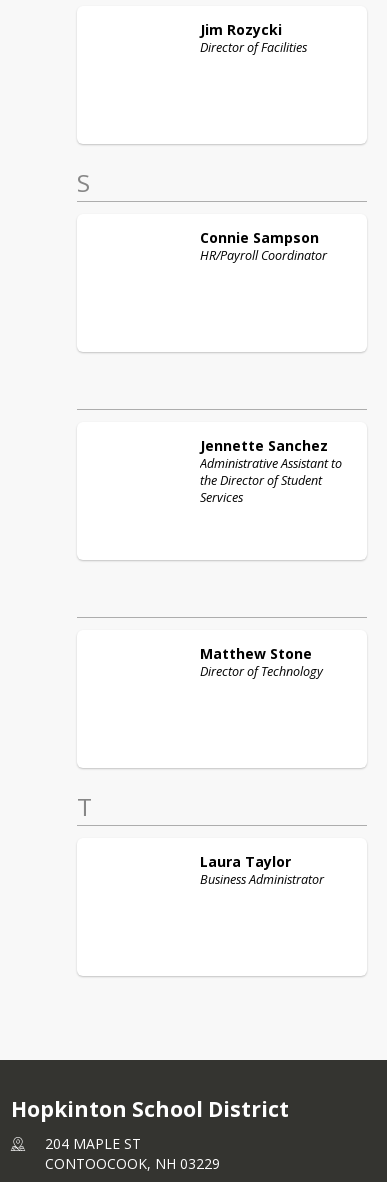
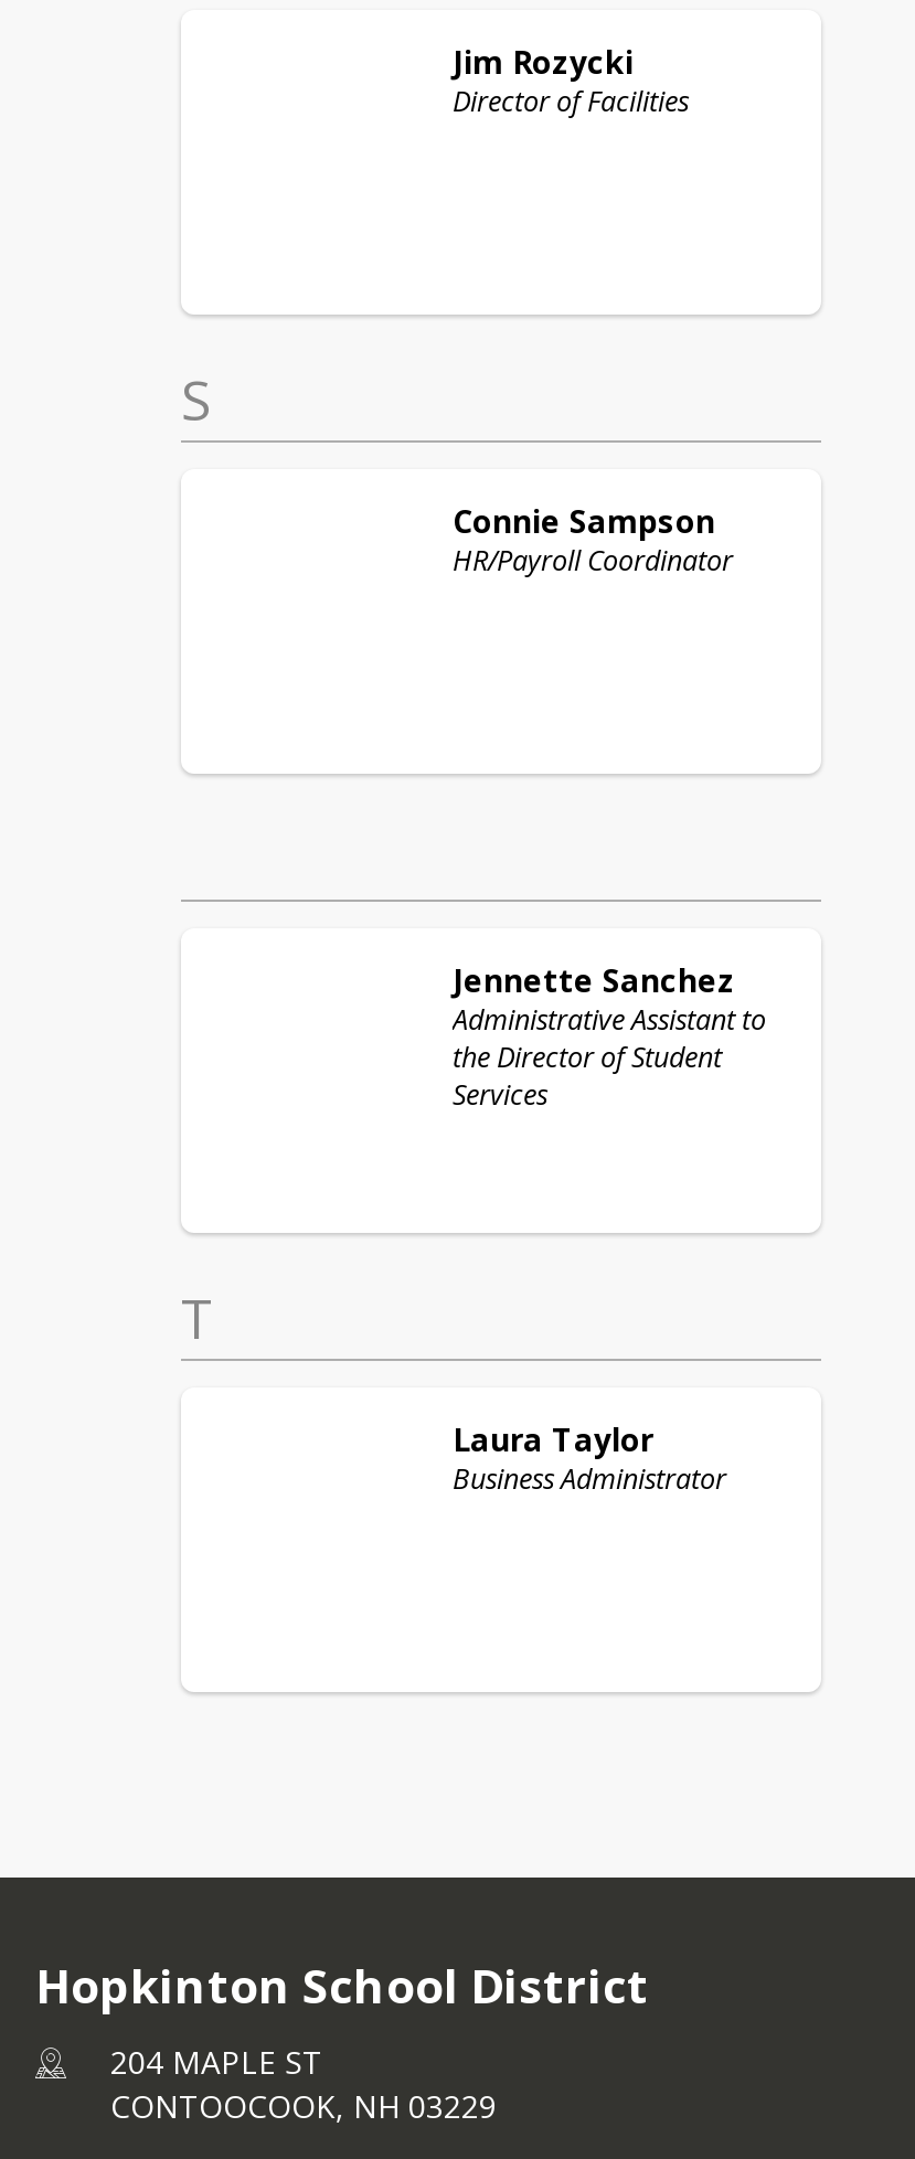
[200,644,323,680] Matthew Stone | Director of Technology -> none

